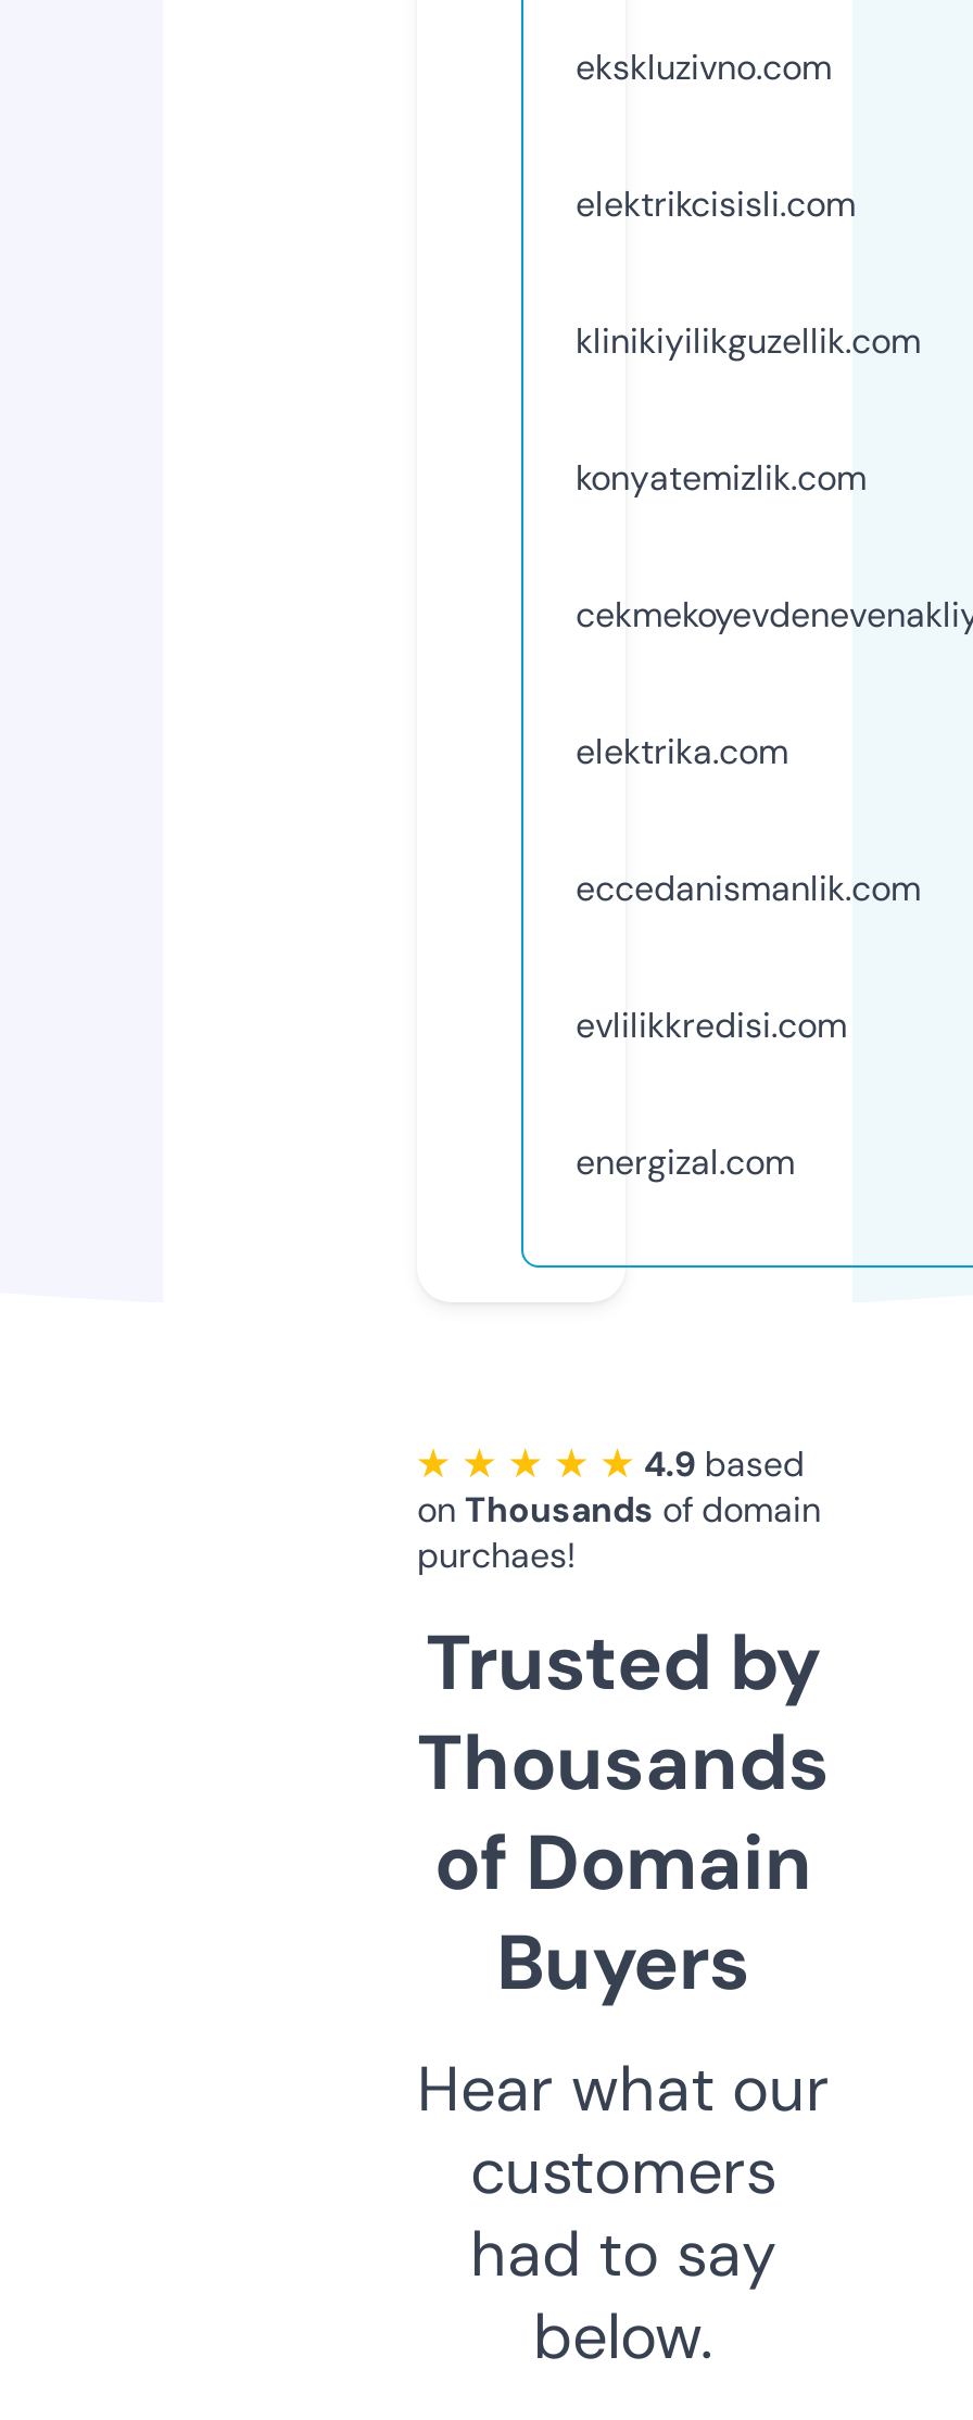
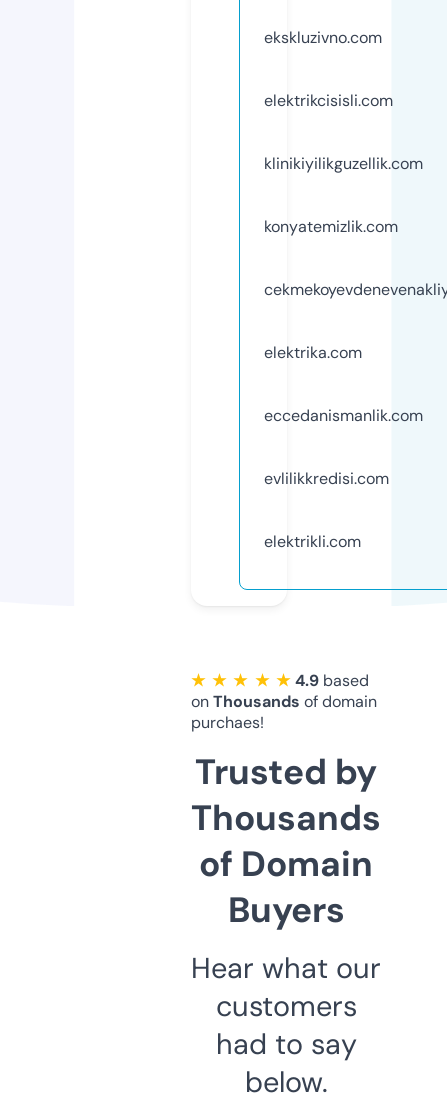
[576,1139,795,1185] energizal.com -> [264,531,361,552] elektrikli.com

